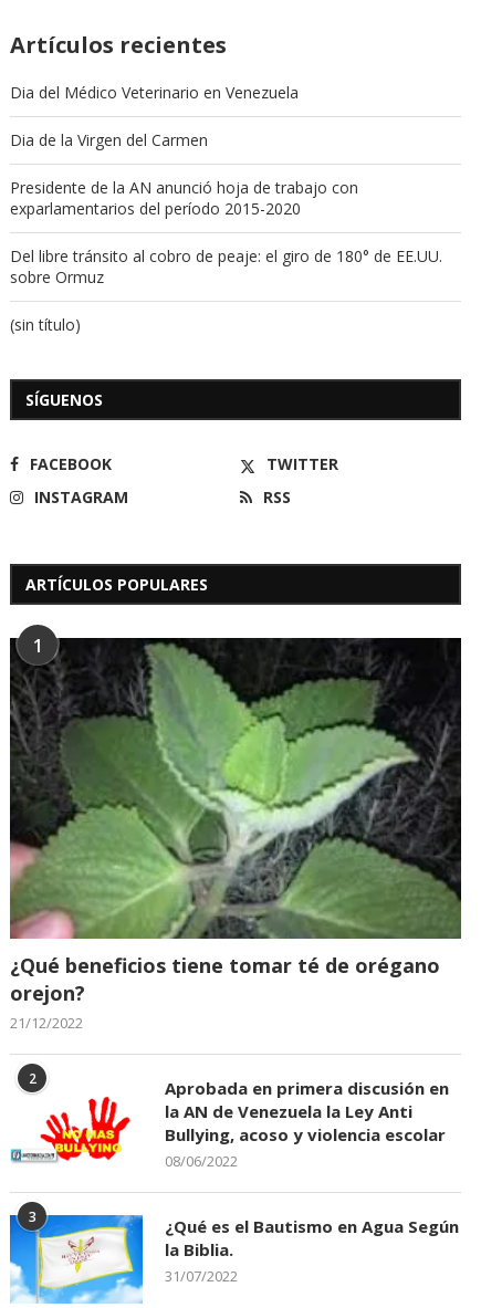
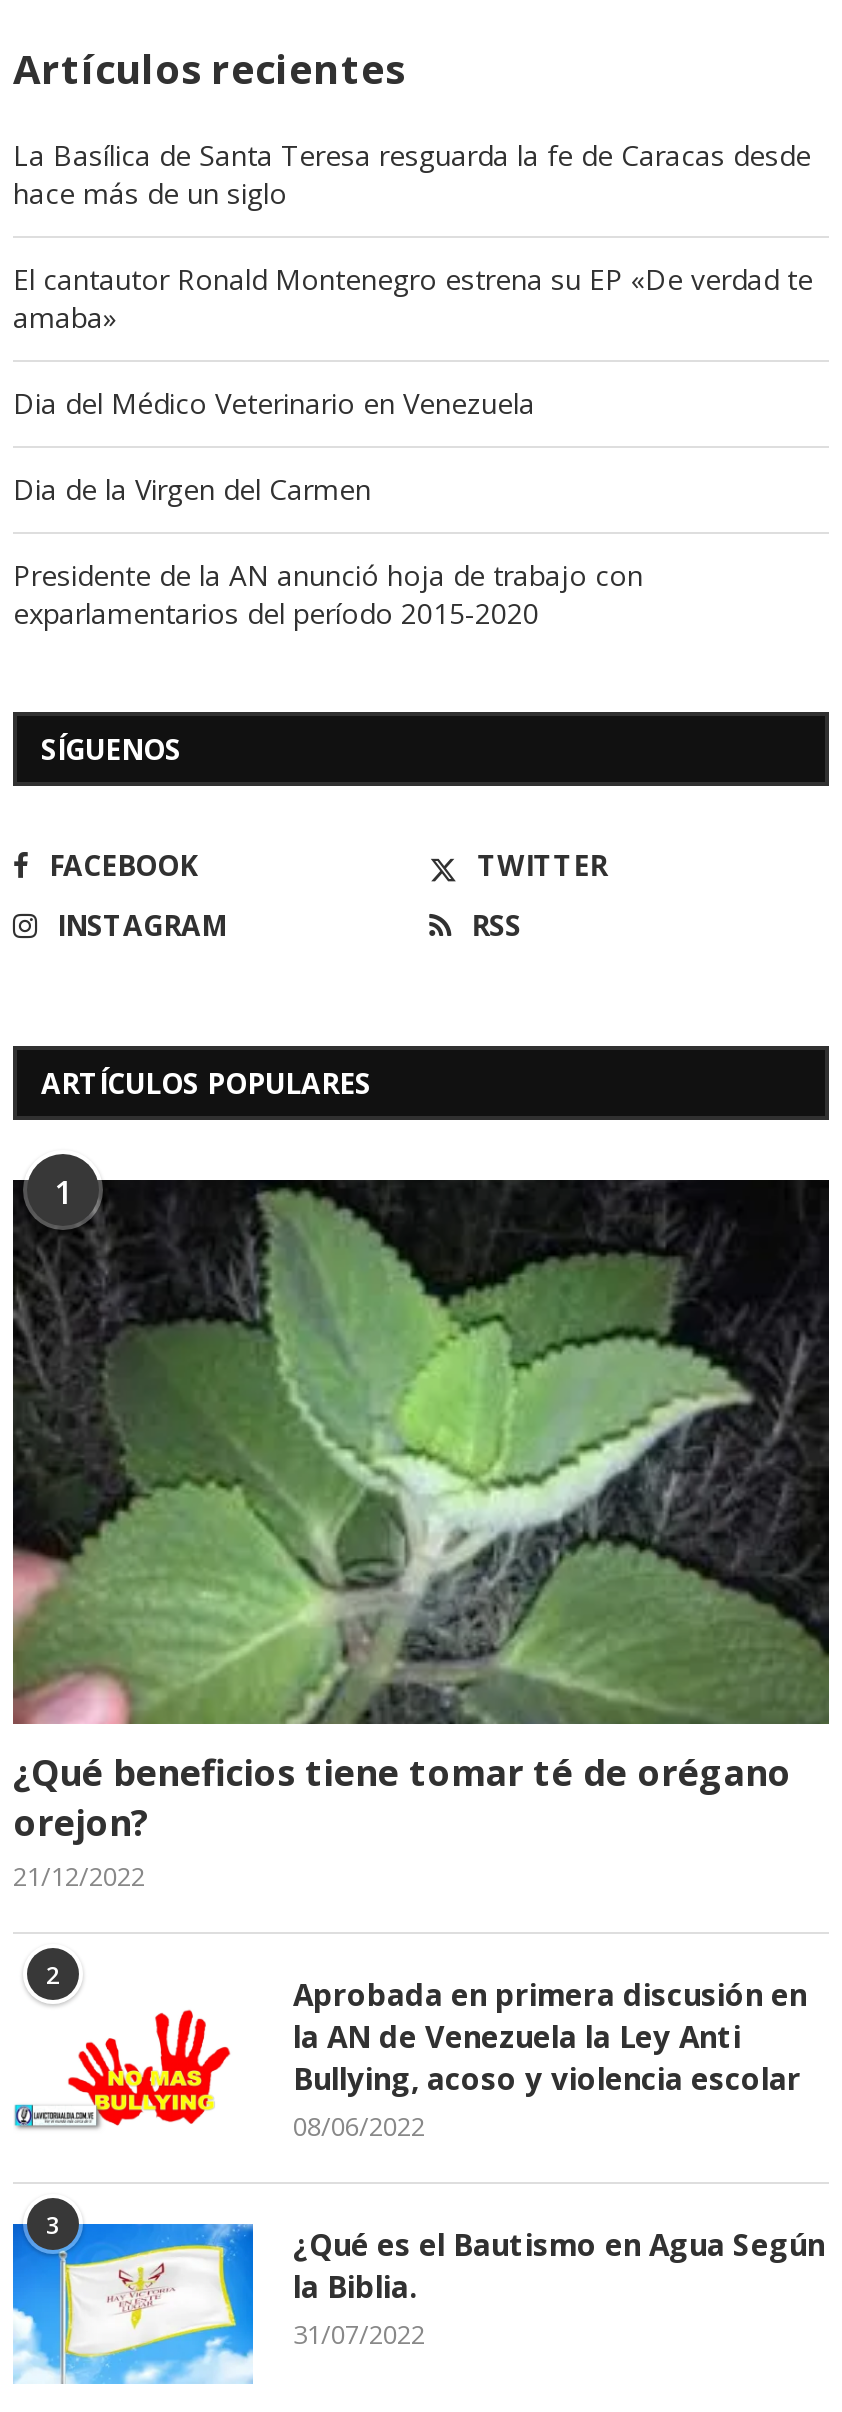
none -> [13,136,813,336] La Basílica de Santa Teresa resguarda la fe de Caracas desde | hace más de un siglo | El cantautor Ronald Montenegro estrena su EP «De verdad te | amaba»
moved [10,82,358,219] -> [13,384,643,632]: Dia del Médico Veterinario en Venezuela | Dia de la Virgen del Carmen | Presidente de la AN anunció hoja de trabajo con | exparlamentarios del período 2015-2020
[10,246,442,335] Del libre tránsito al cobro de peaje: el giro de 180° de EE.UU. | sobre Ormuz | (sin título) -> none

